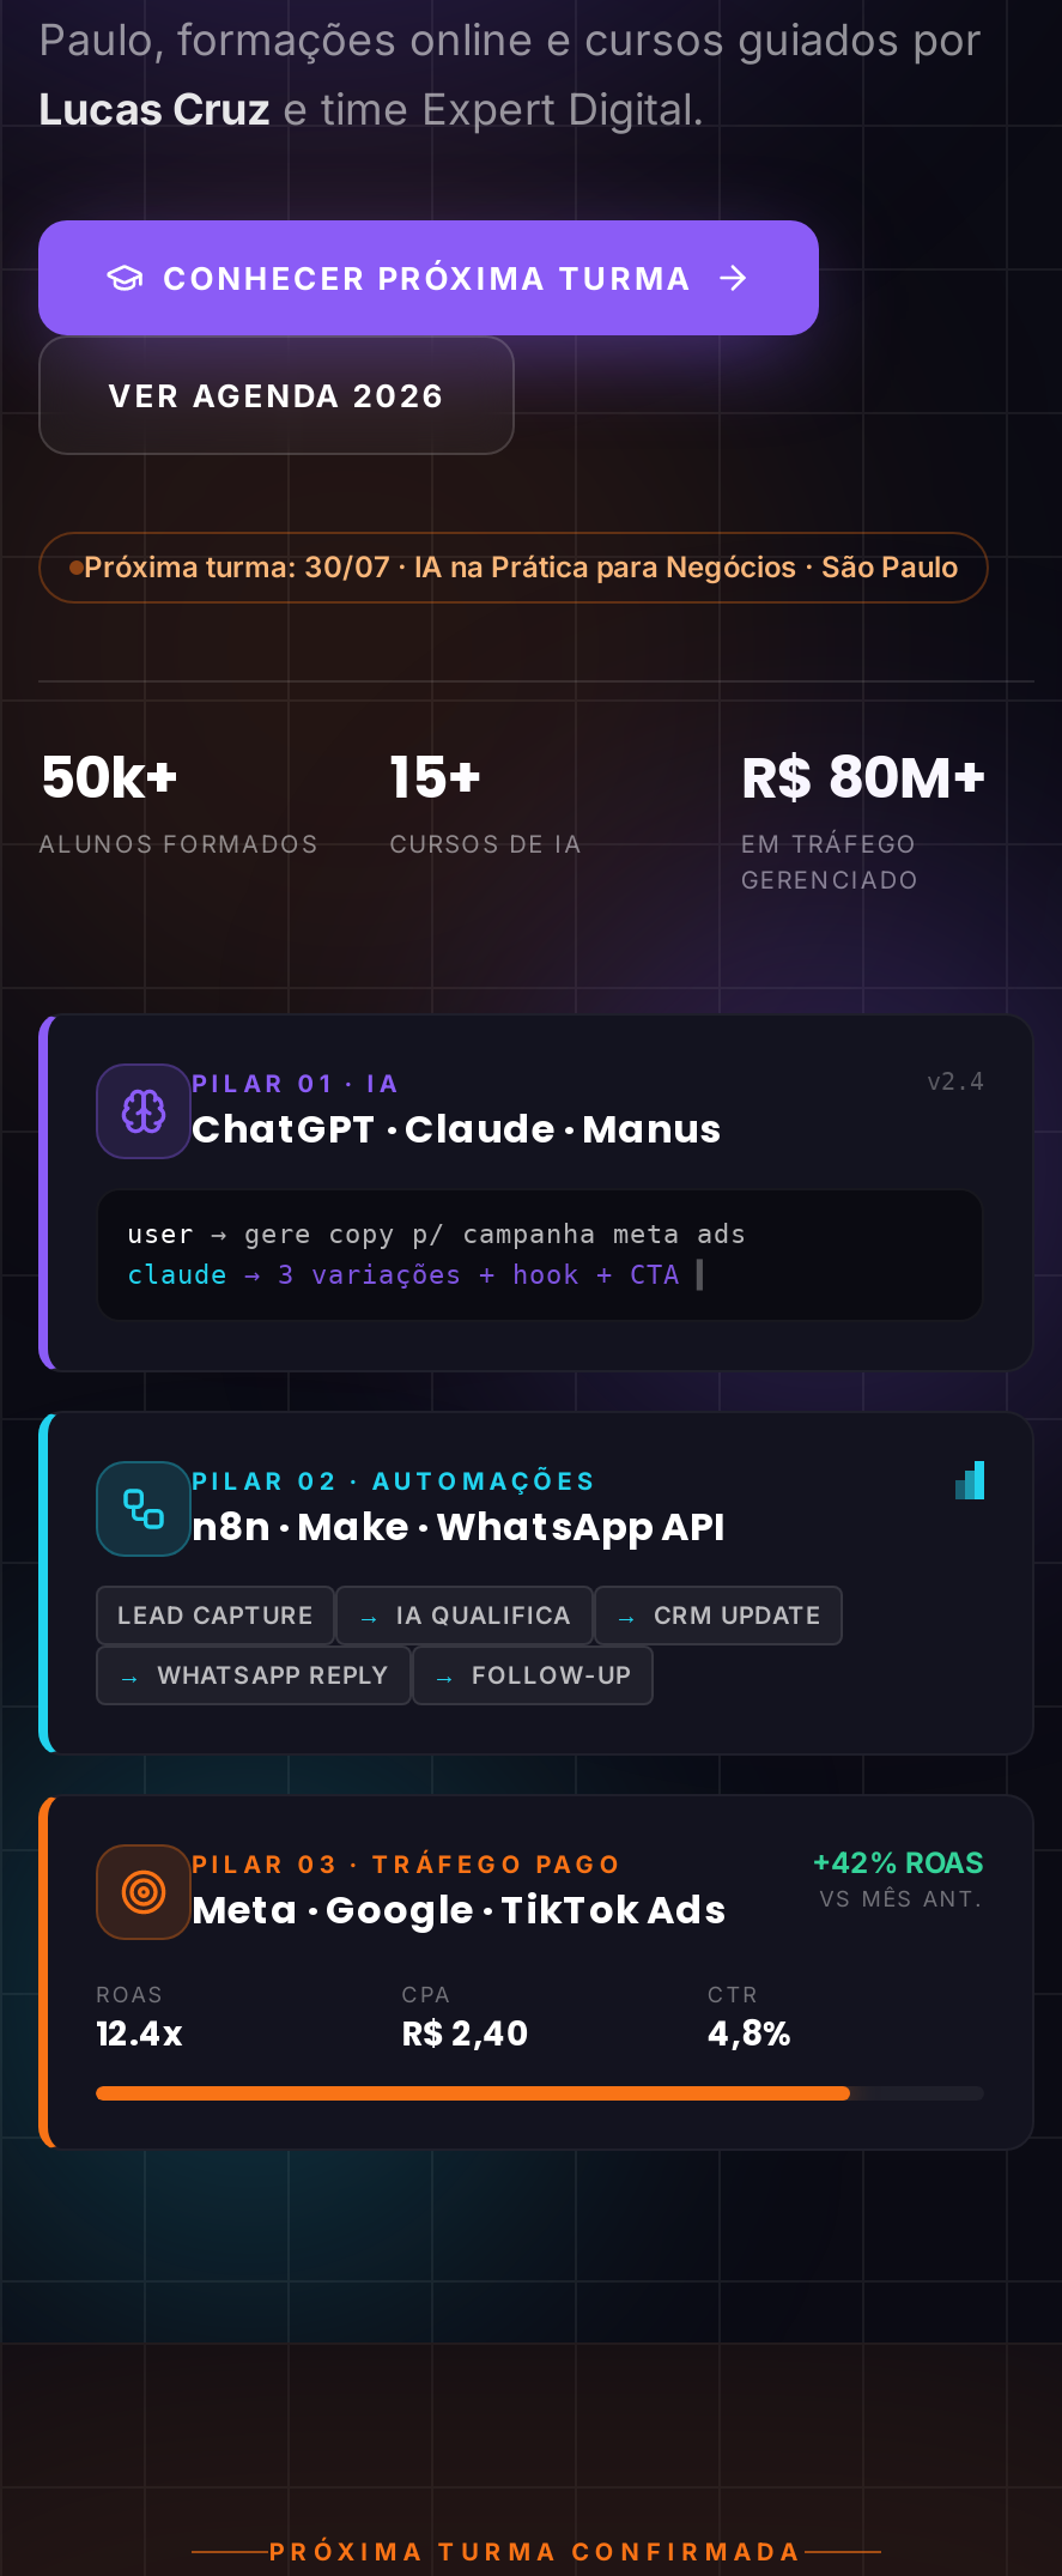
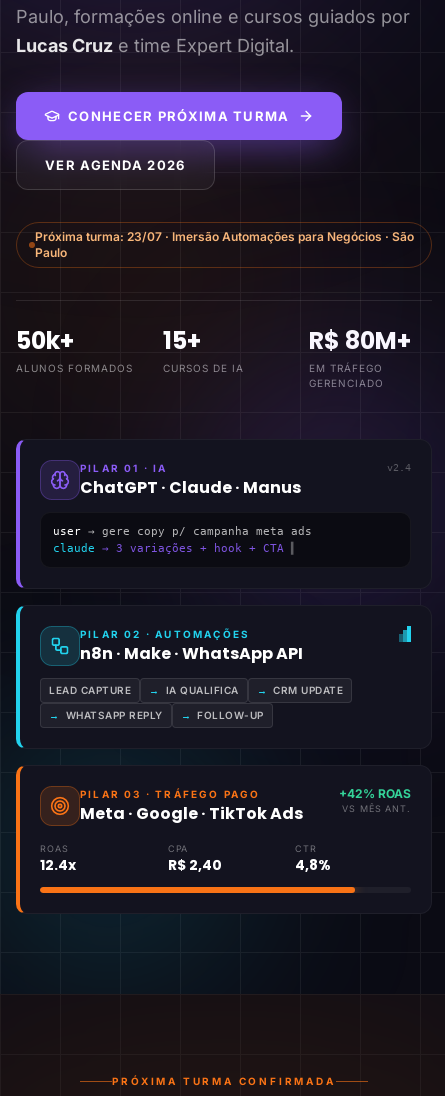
[84,548,958,584] Próxima turma: 30/07 · IA na Prática para Negócios · São Paulo -> [35,229,414,260] Próxima turma: 23/07 · Imersão Automações para Negócios · São | Paulo

